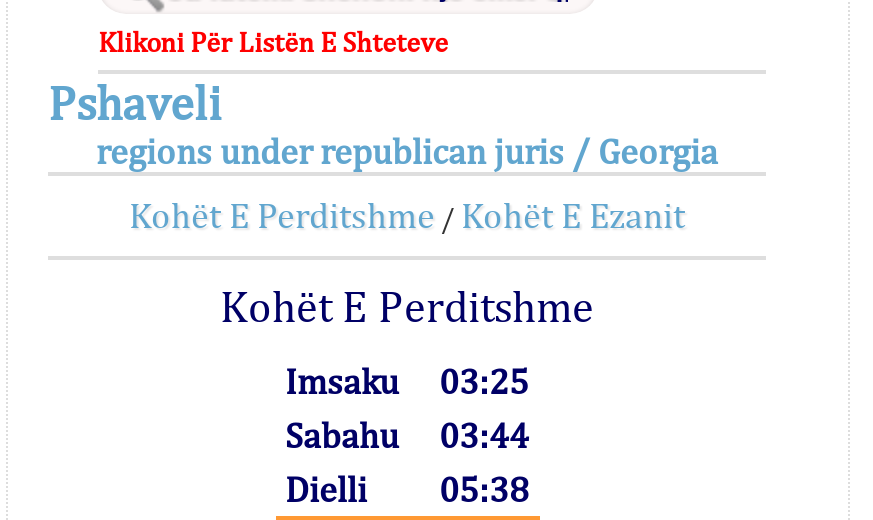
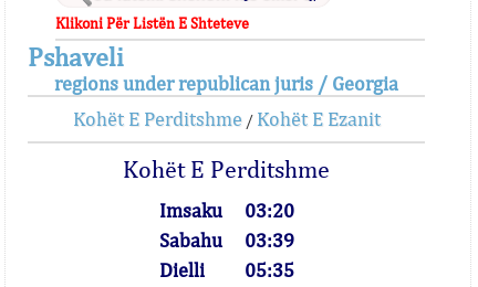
[285,360,529,402] Imsaku 03:25 -> [159,199,294,222] Imsaku 03:20
[285,414,529,456] Sabahu 03:44 -> [159,228,294,252] Sabahu 03:39
[285,468,529,510] Dielli 05:38 -> [159,258,294,281] Dielli 05:35

